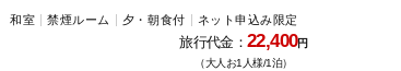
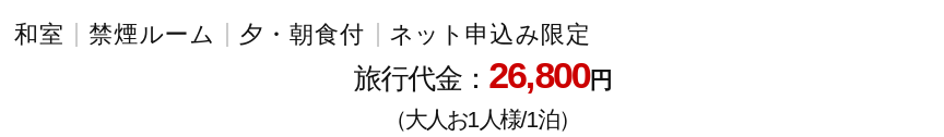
[180,30,308,51] 旅行代金：22,400円 -> [354,56,610,97] 旅行代金：26,800円

